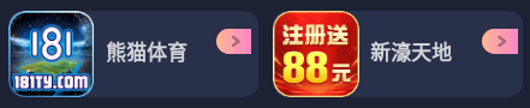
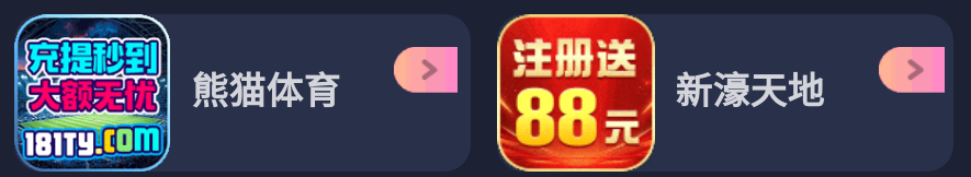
[11,13,93,96] [image] -> [16,19,168,167] [image]

